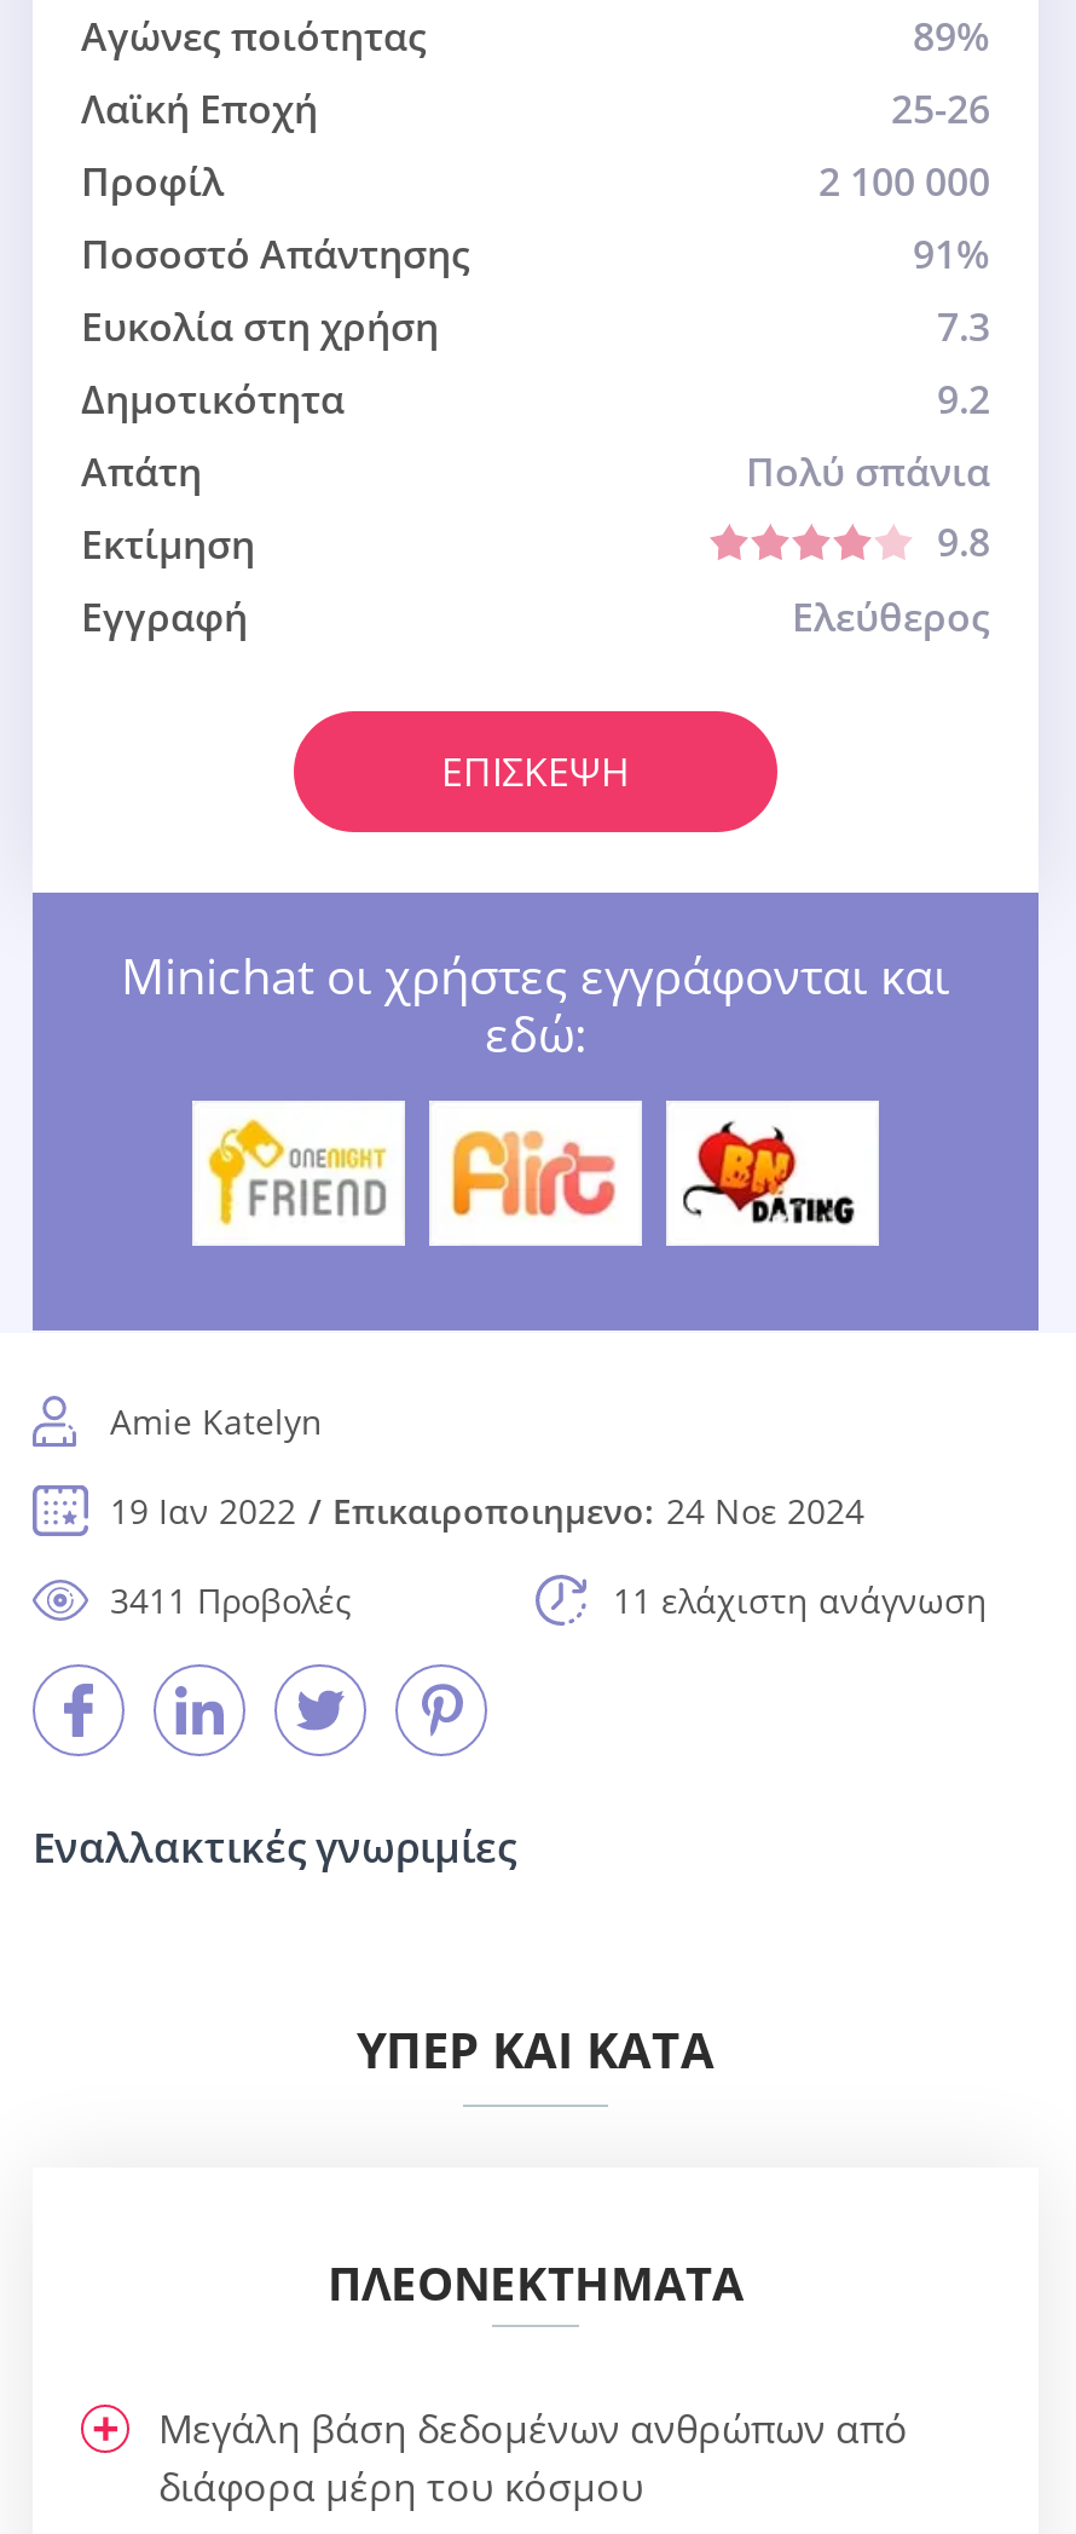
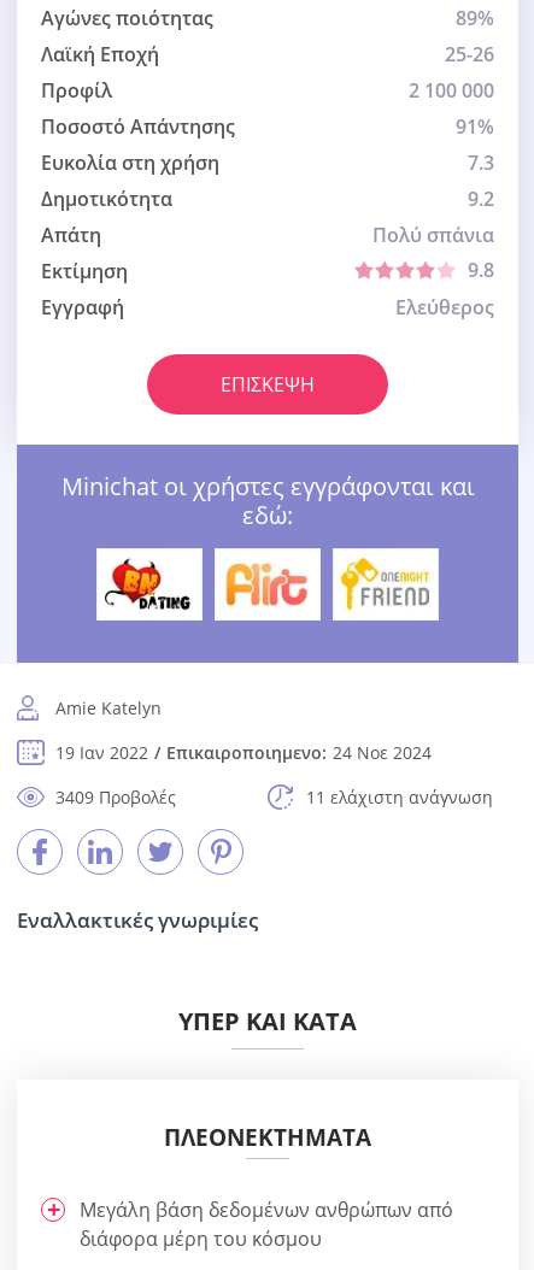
[204,1118,388,1229] [image] -> [104,558,193,611] [image]
[681,1120,860,1226] [image] -> [339,557,430,612] [image]
[110,1578,352,1624] 3411 Προβολές -> [55,786,176,809] 3409 Προβολές

